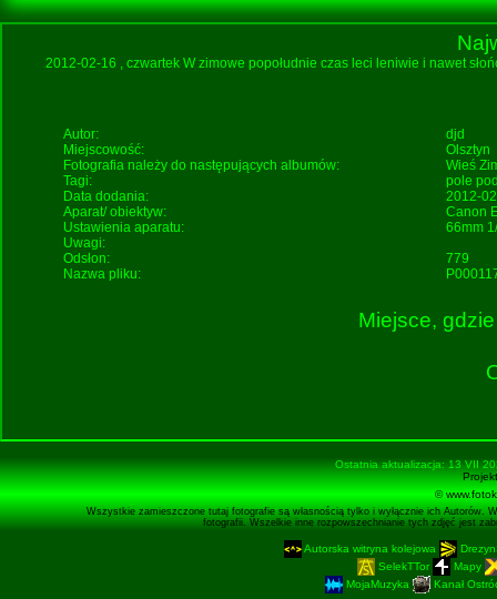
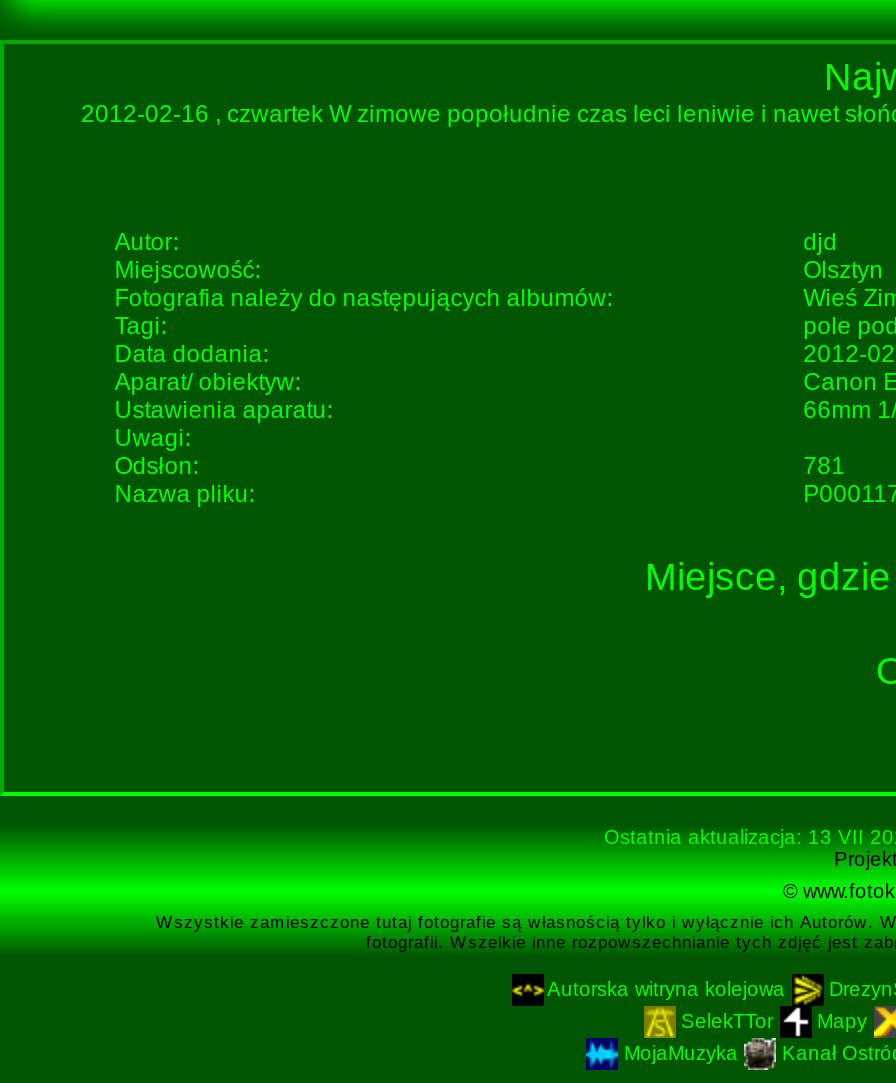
[446,251,469,266] 779 -> [803,452,845,480] 781

